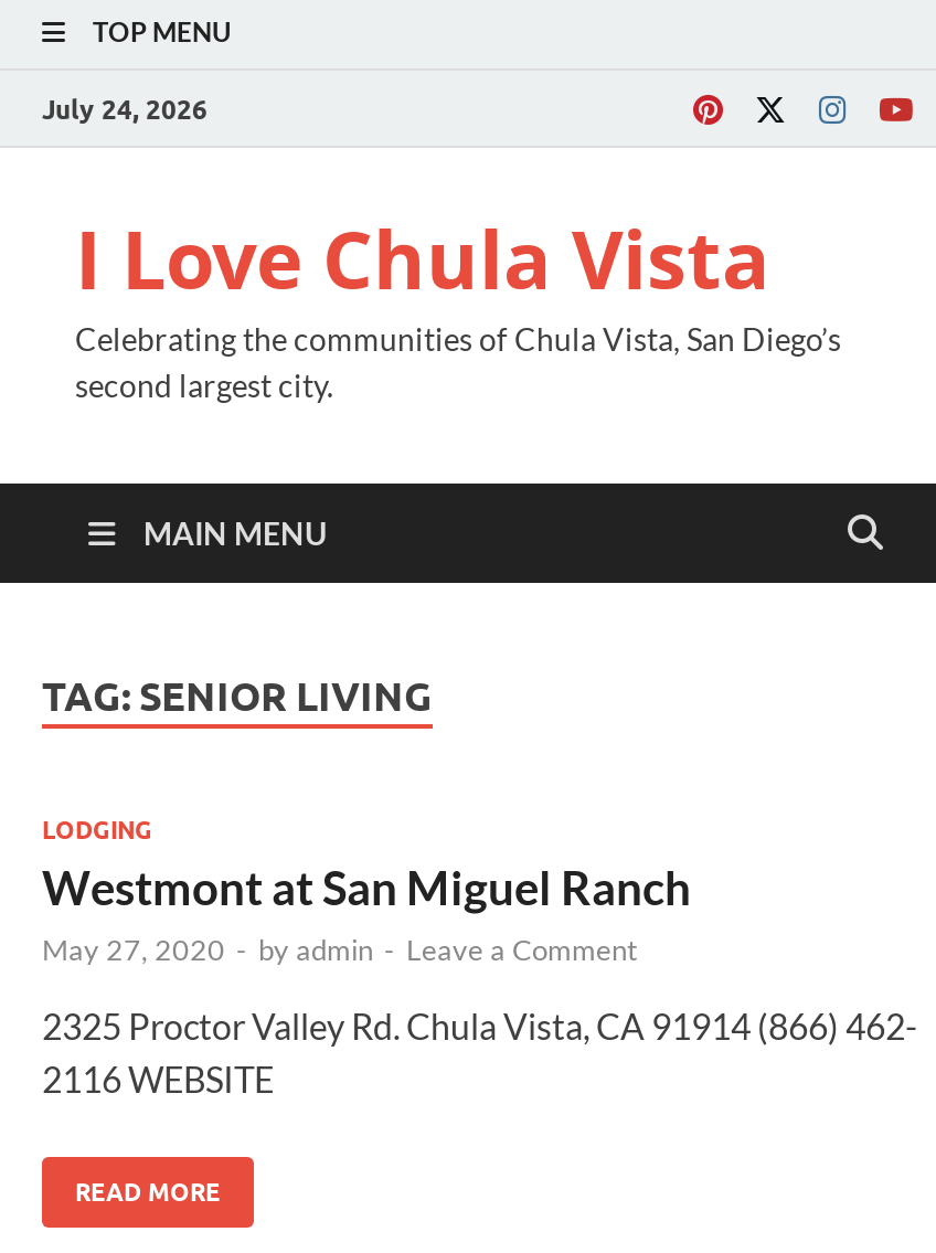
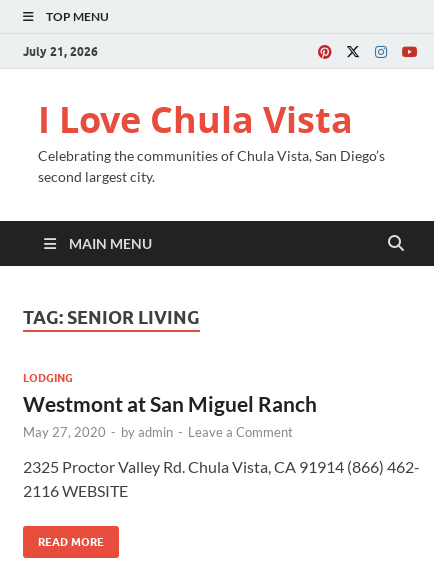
[42,92,208,125] July 24, 2026 -> [23,43,98,58] July 21, 2026

